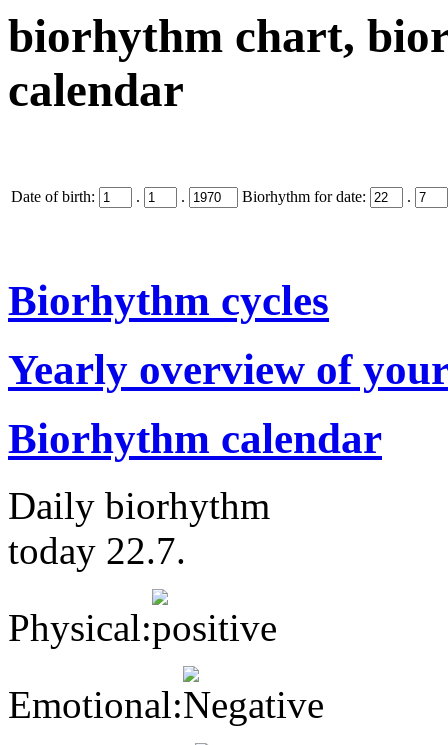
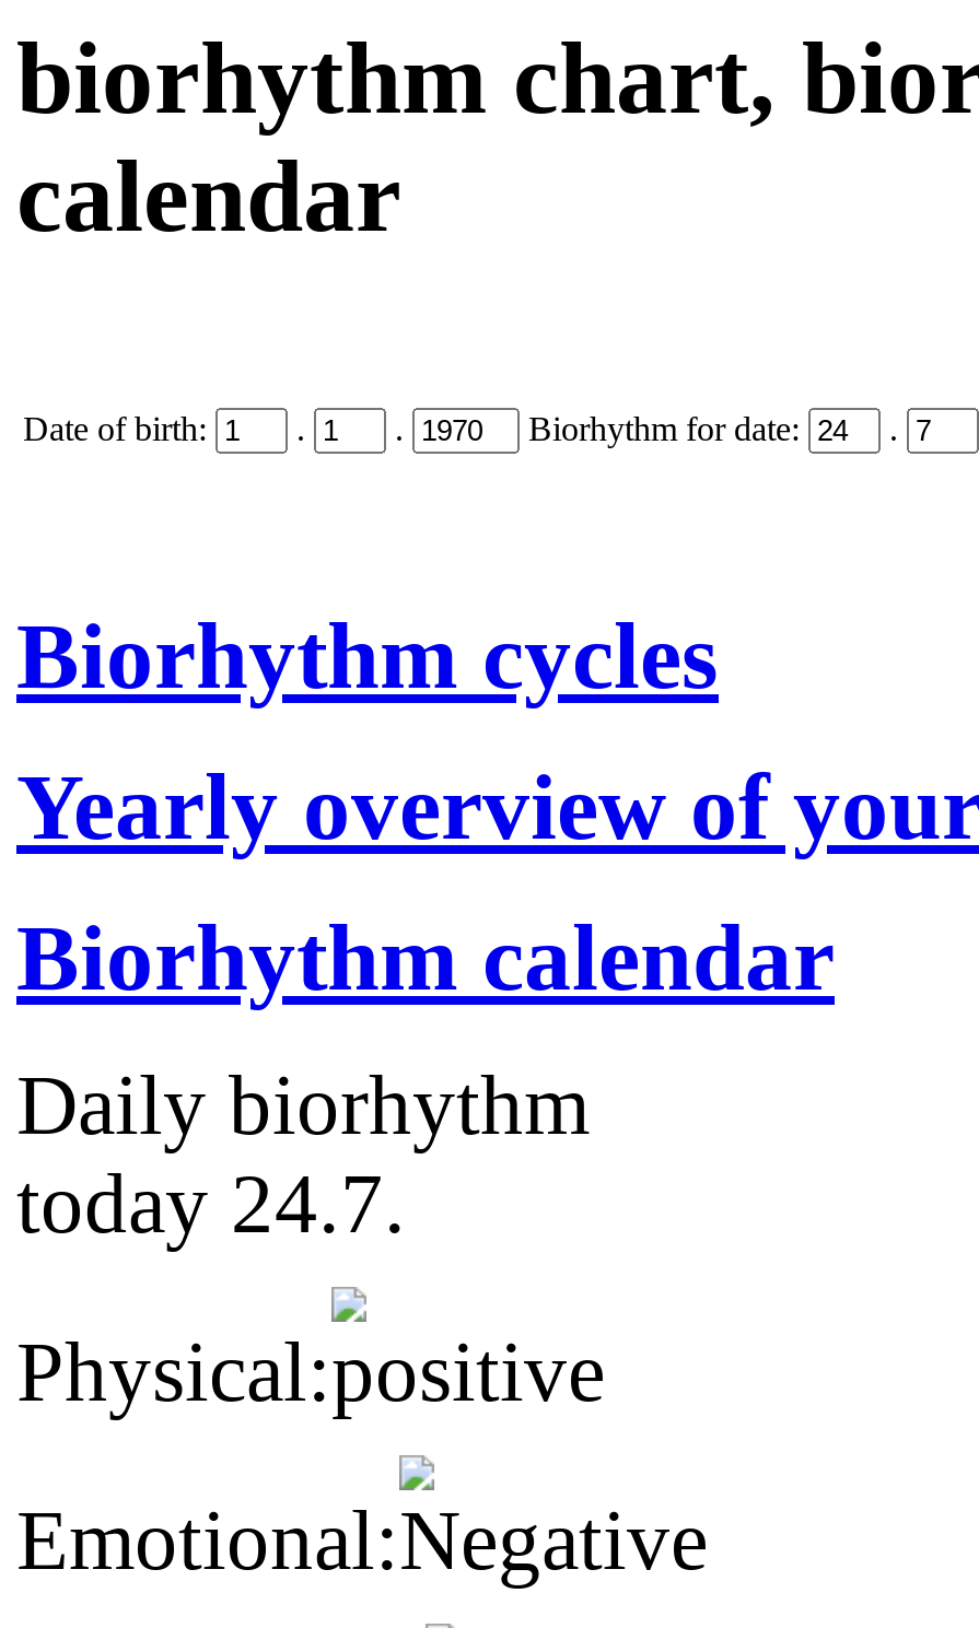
[8,528,186,571] today 22.7. -> [16,1155,406,1249] today 24.7.

